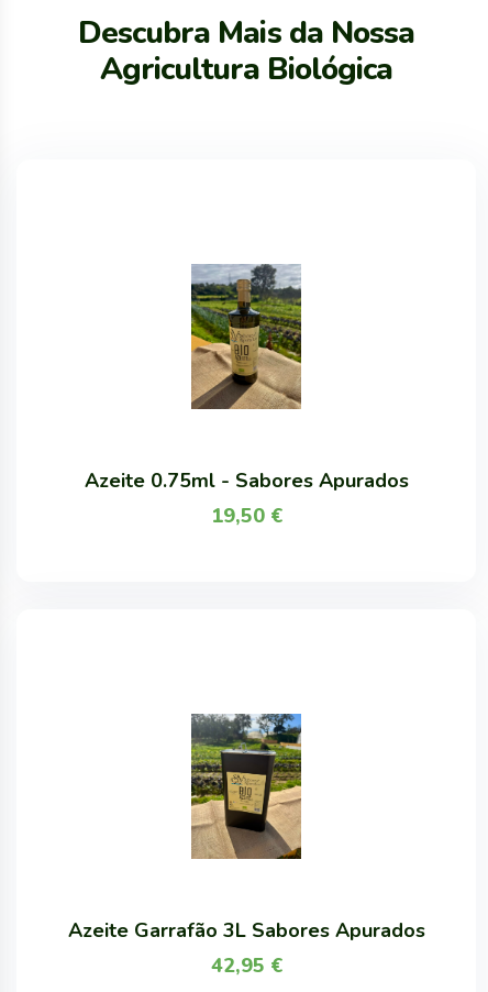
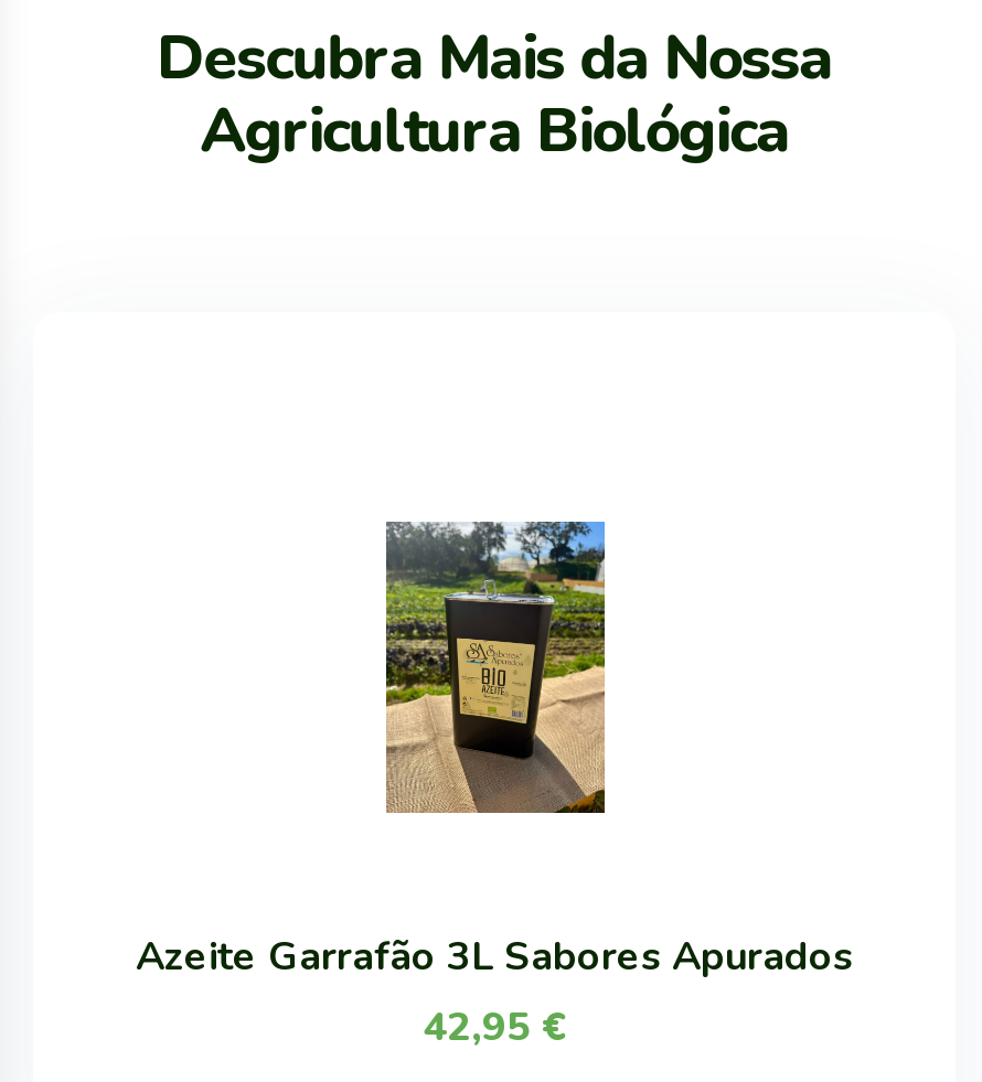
[190,264,302,410] [image] -> none
[84,467,408,529] Azeite 0.75ml - Sabores Apurados | 19,50 € -> none

